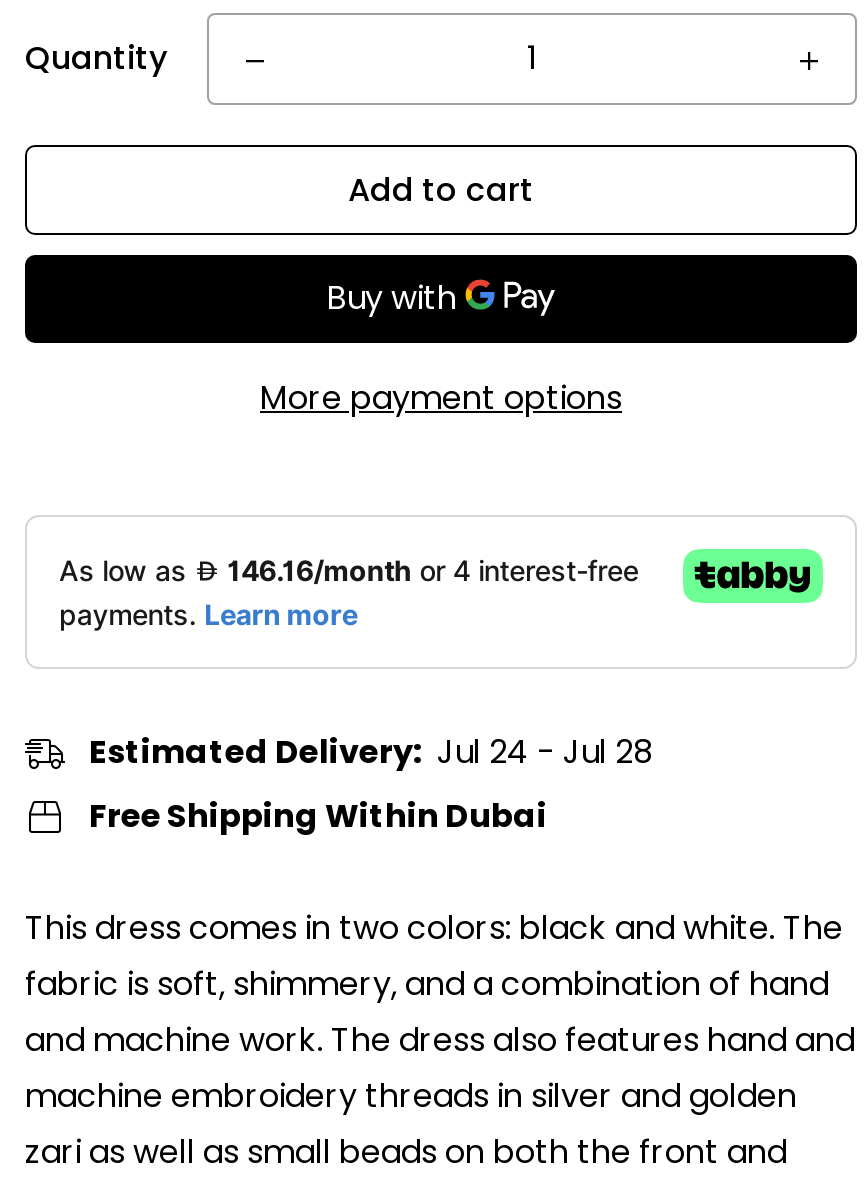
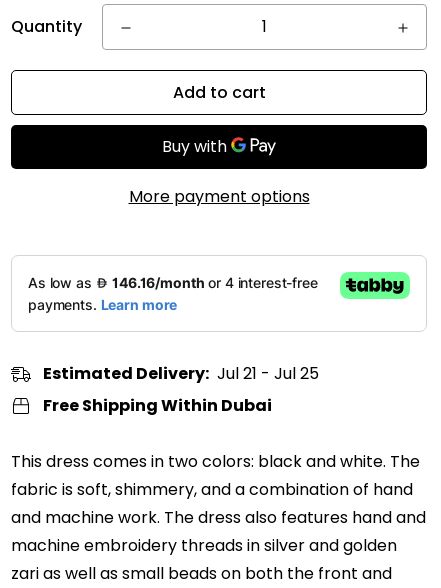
[89,729,653,775] Estimated Delivery: Jul 24 - Jul 28 -> [43,362,319,385] Estimated Delivery: Jul 21 - Jul 25

